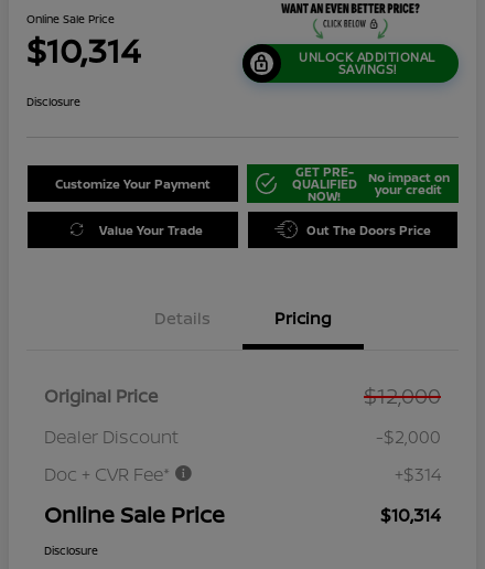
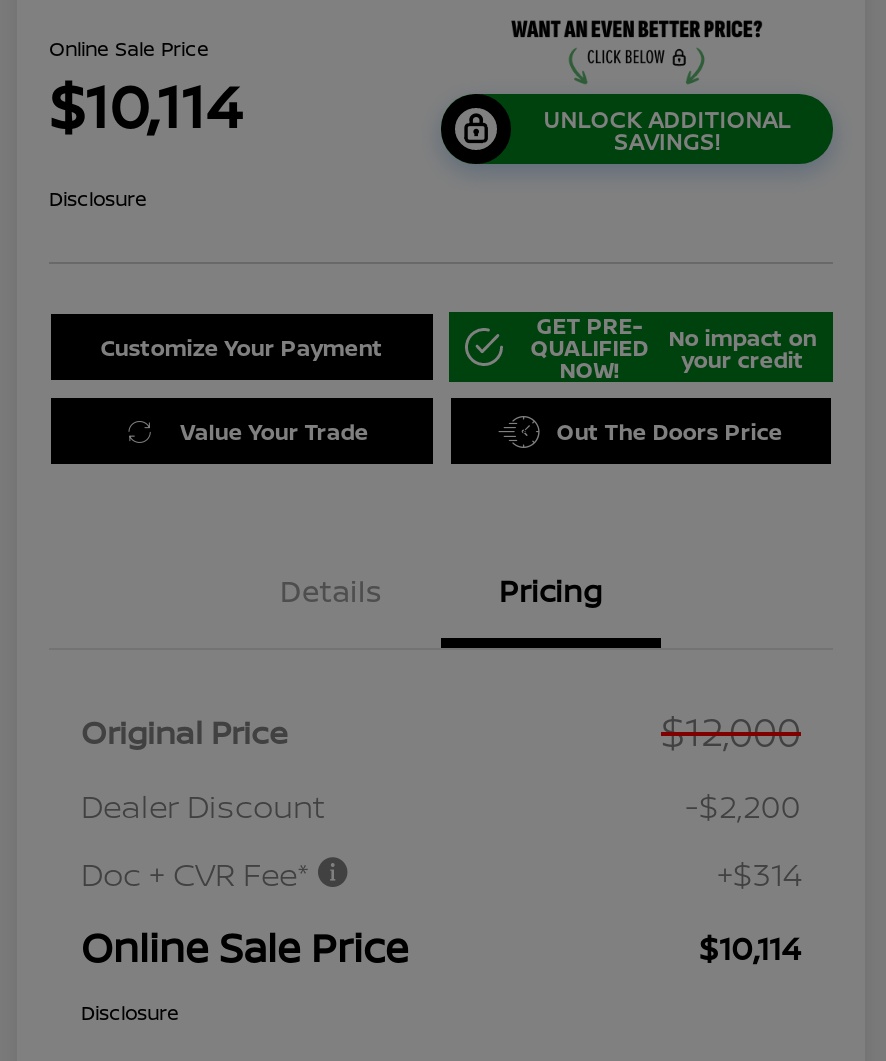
[26,28,140,73] $10,314 -> [49,64,241,146] $10,114
[376,425,441,449] -$2,000 -> [685,784,801,828] -$2,200
[380,503,441,527] $10,314 -> [699,926,801,970] $10,114

